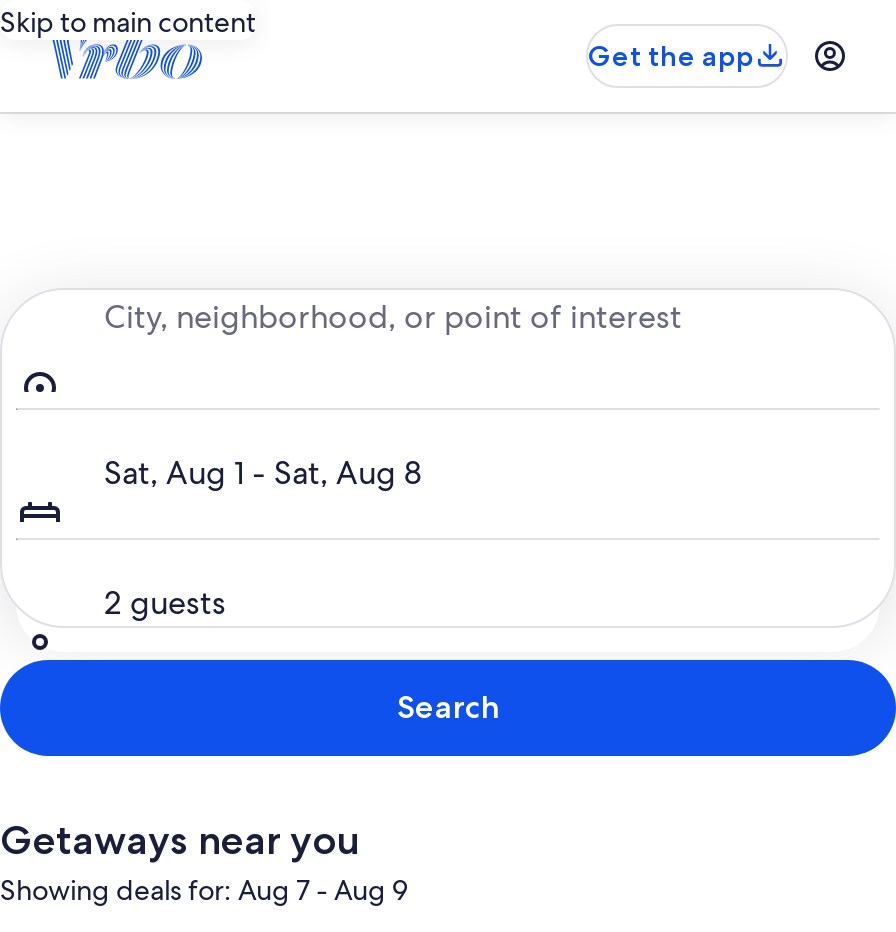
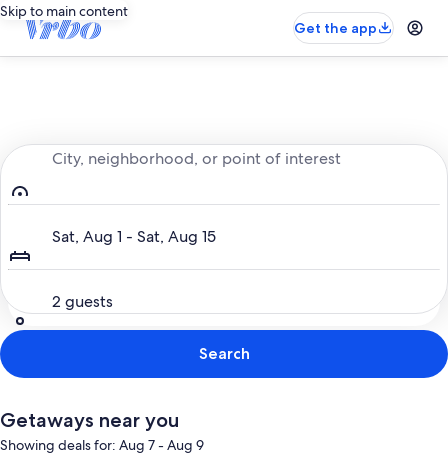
[104,452,422,494] Sat, Aug 1 - Sat, Aug 8 -> [52,226,216,247] Sat, Aug 1 - Sat, Aug 15

